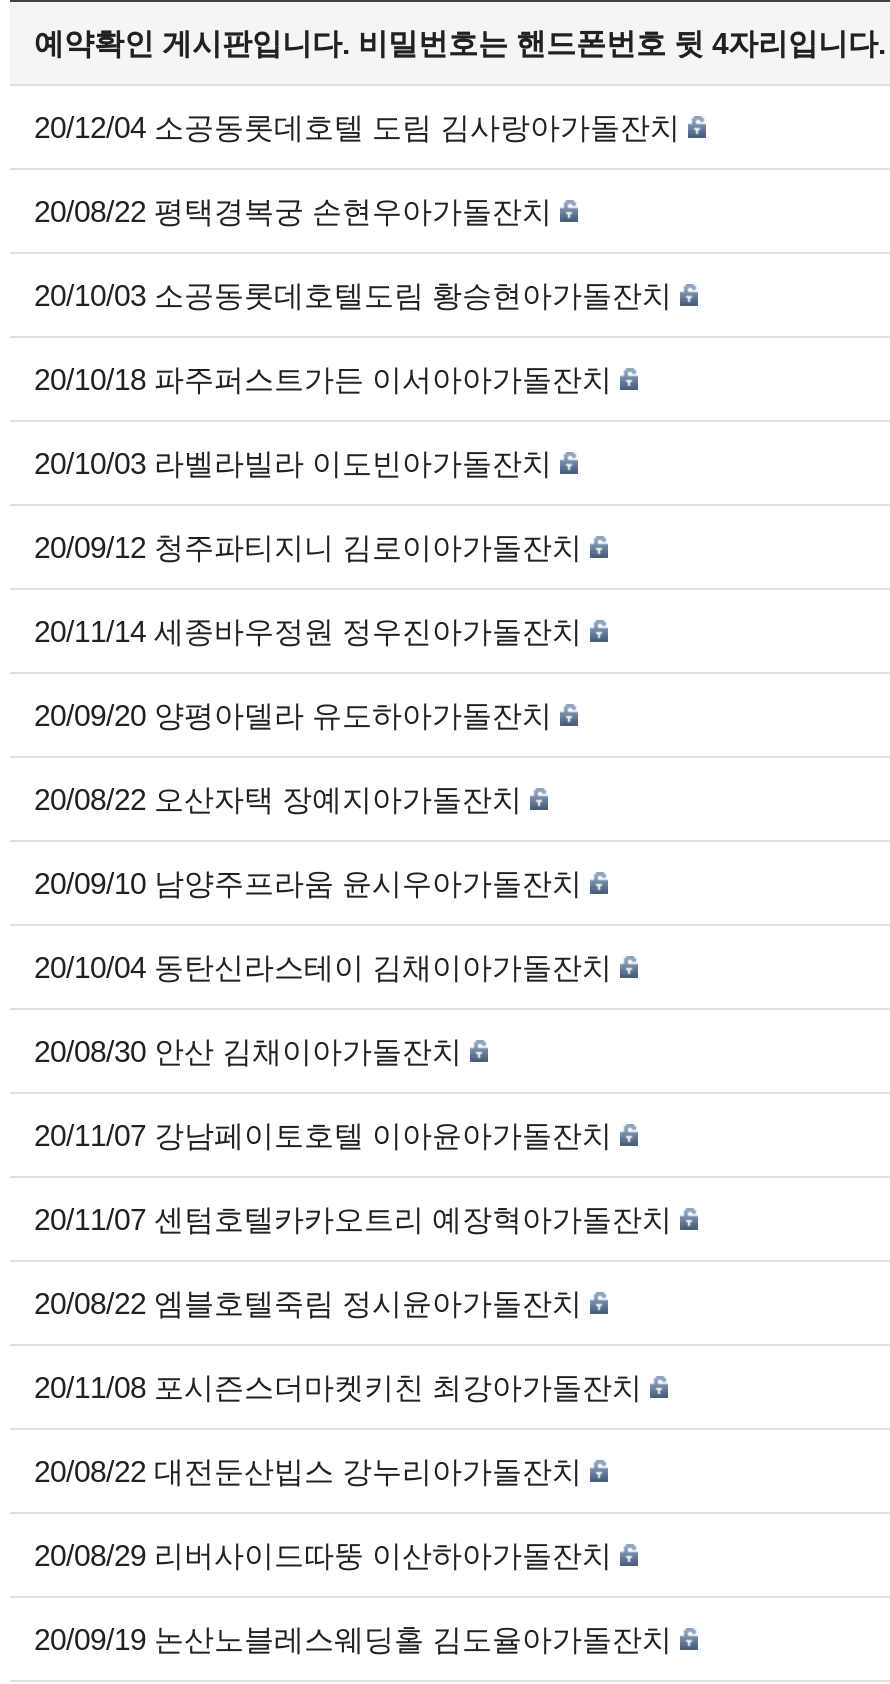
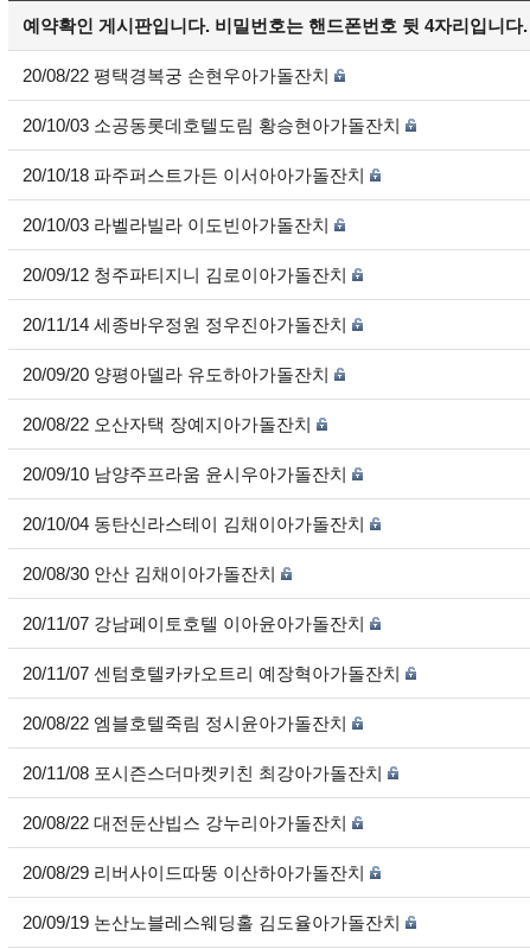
[34,110,680,144] 20/12/04 소공동롯데호텔 도림 김사랑아가돌잔치 -> none

